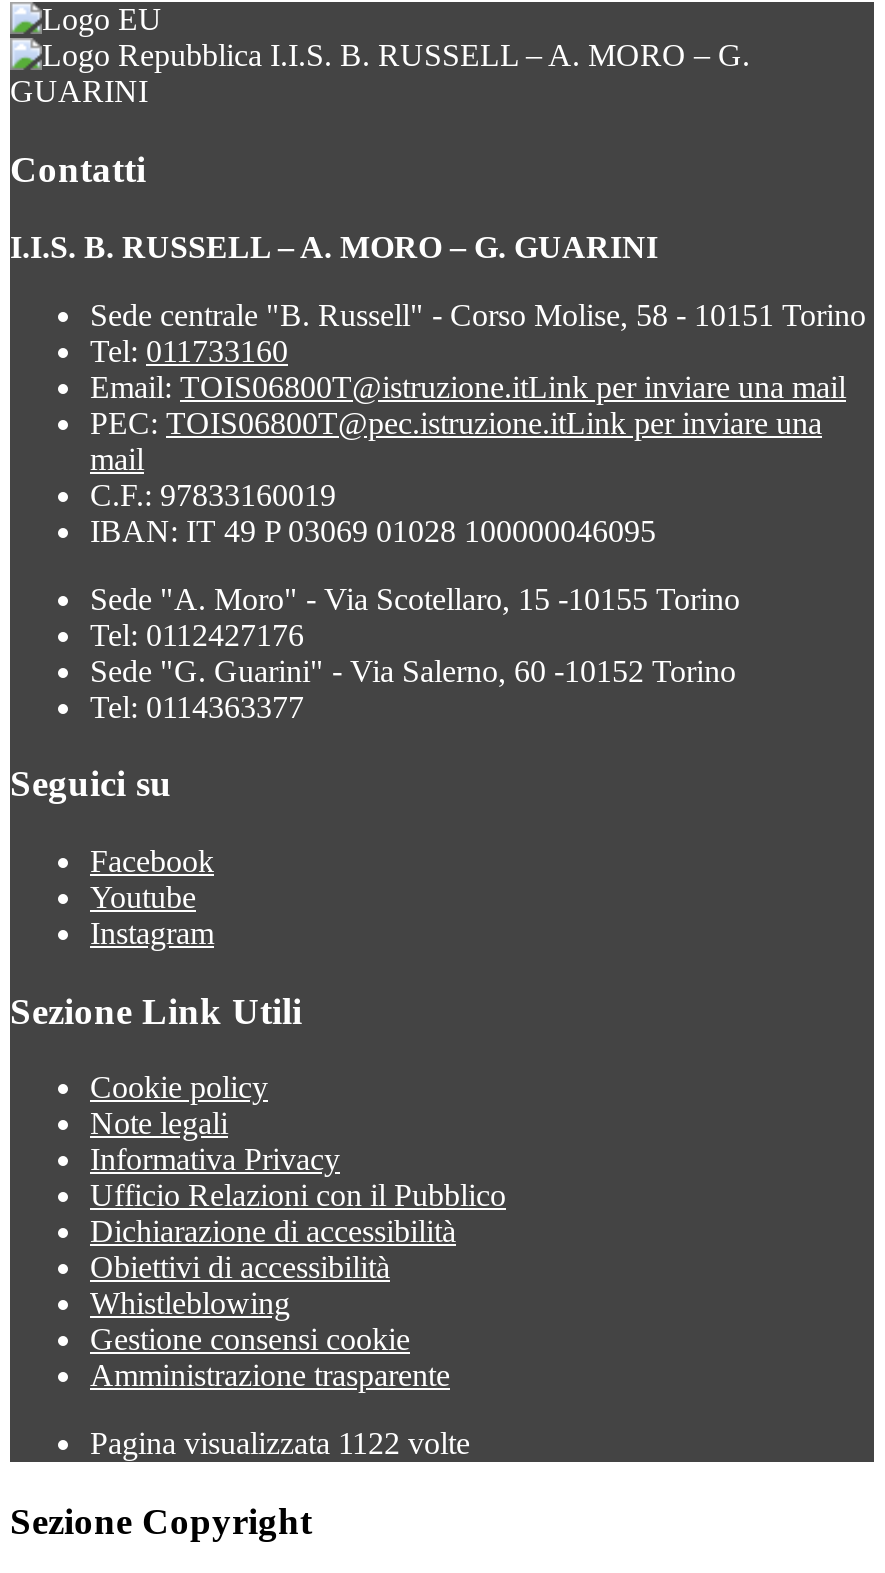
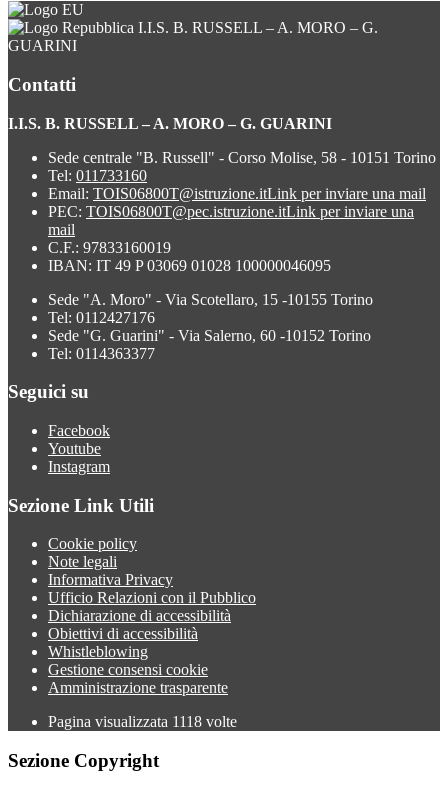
[90,1427,470,1461] Pagina visualizzata 1122 volte -> [48,713,237,730] Pagina visualizzata 1118 volte

